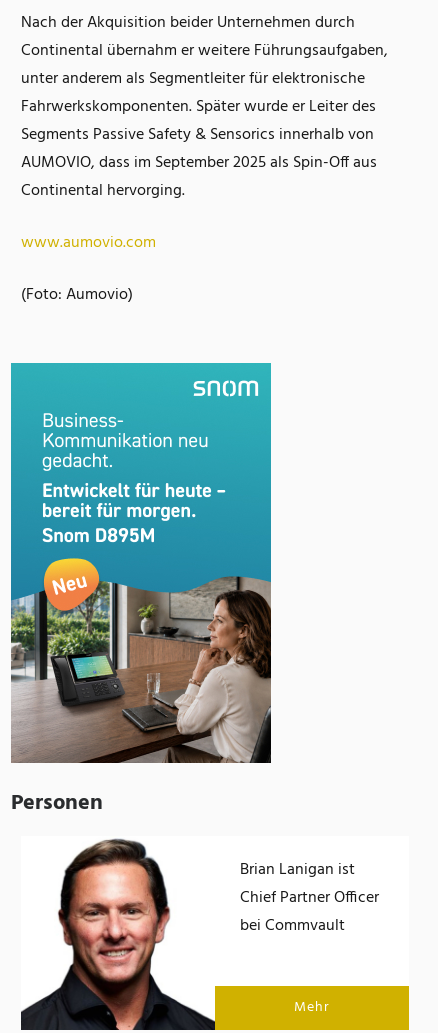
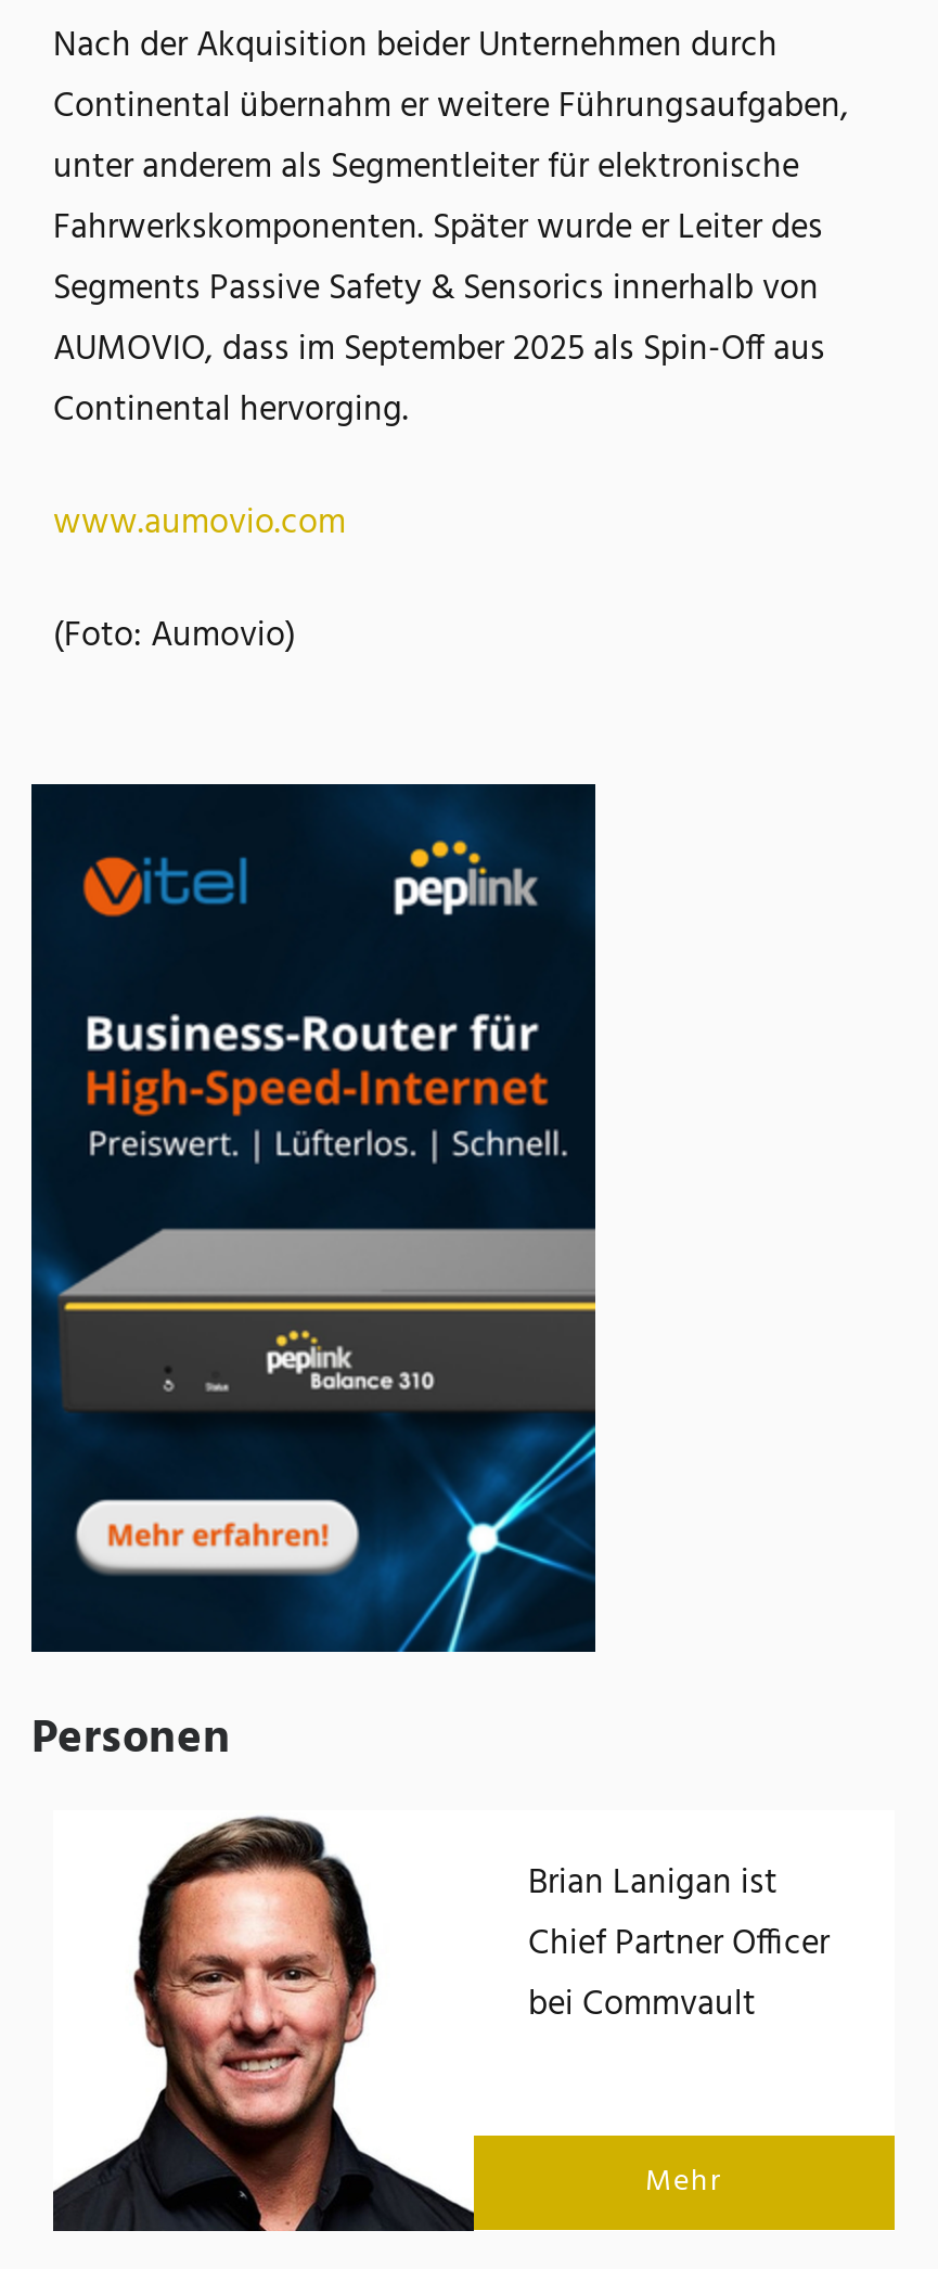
[10,362,272,764] [image] -> [29,782,598,1654] [image]

